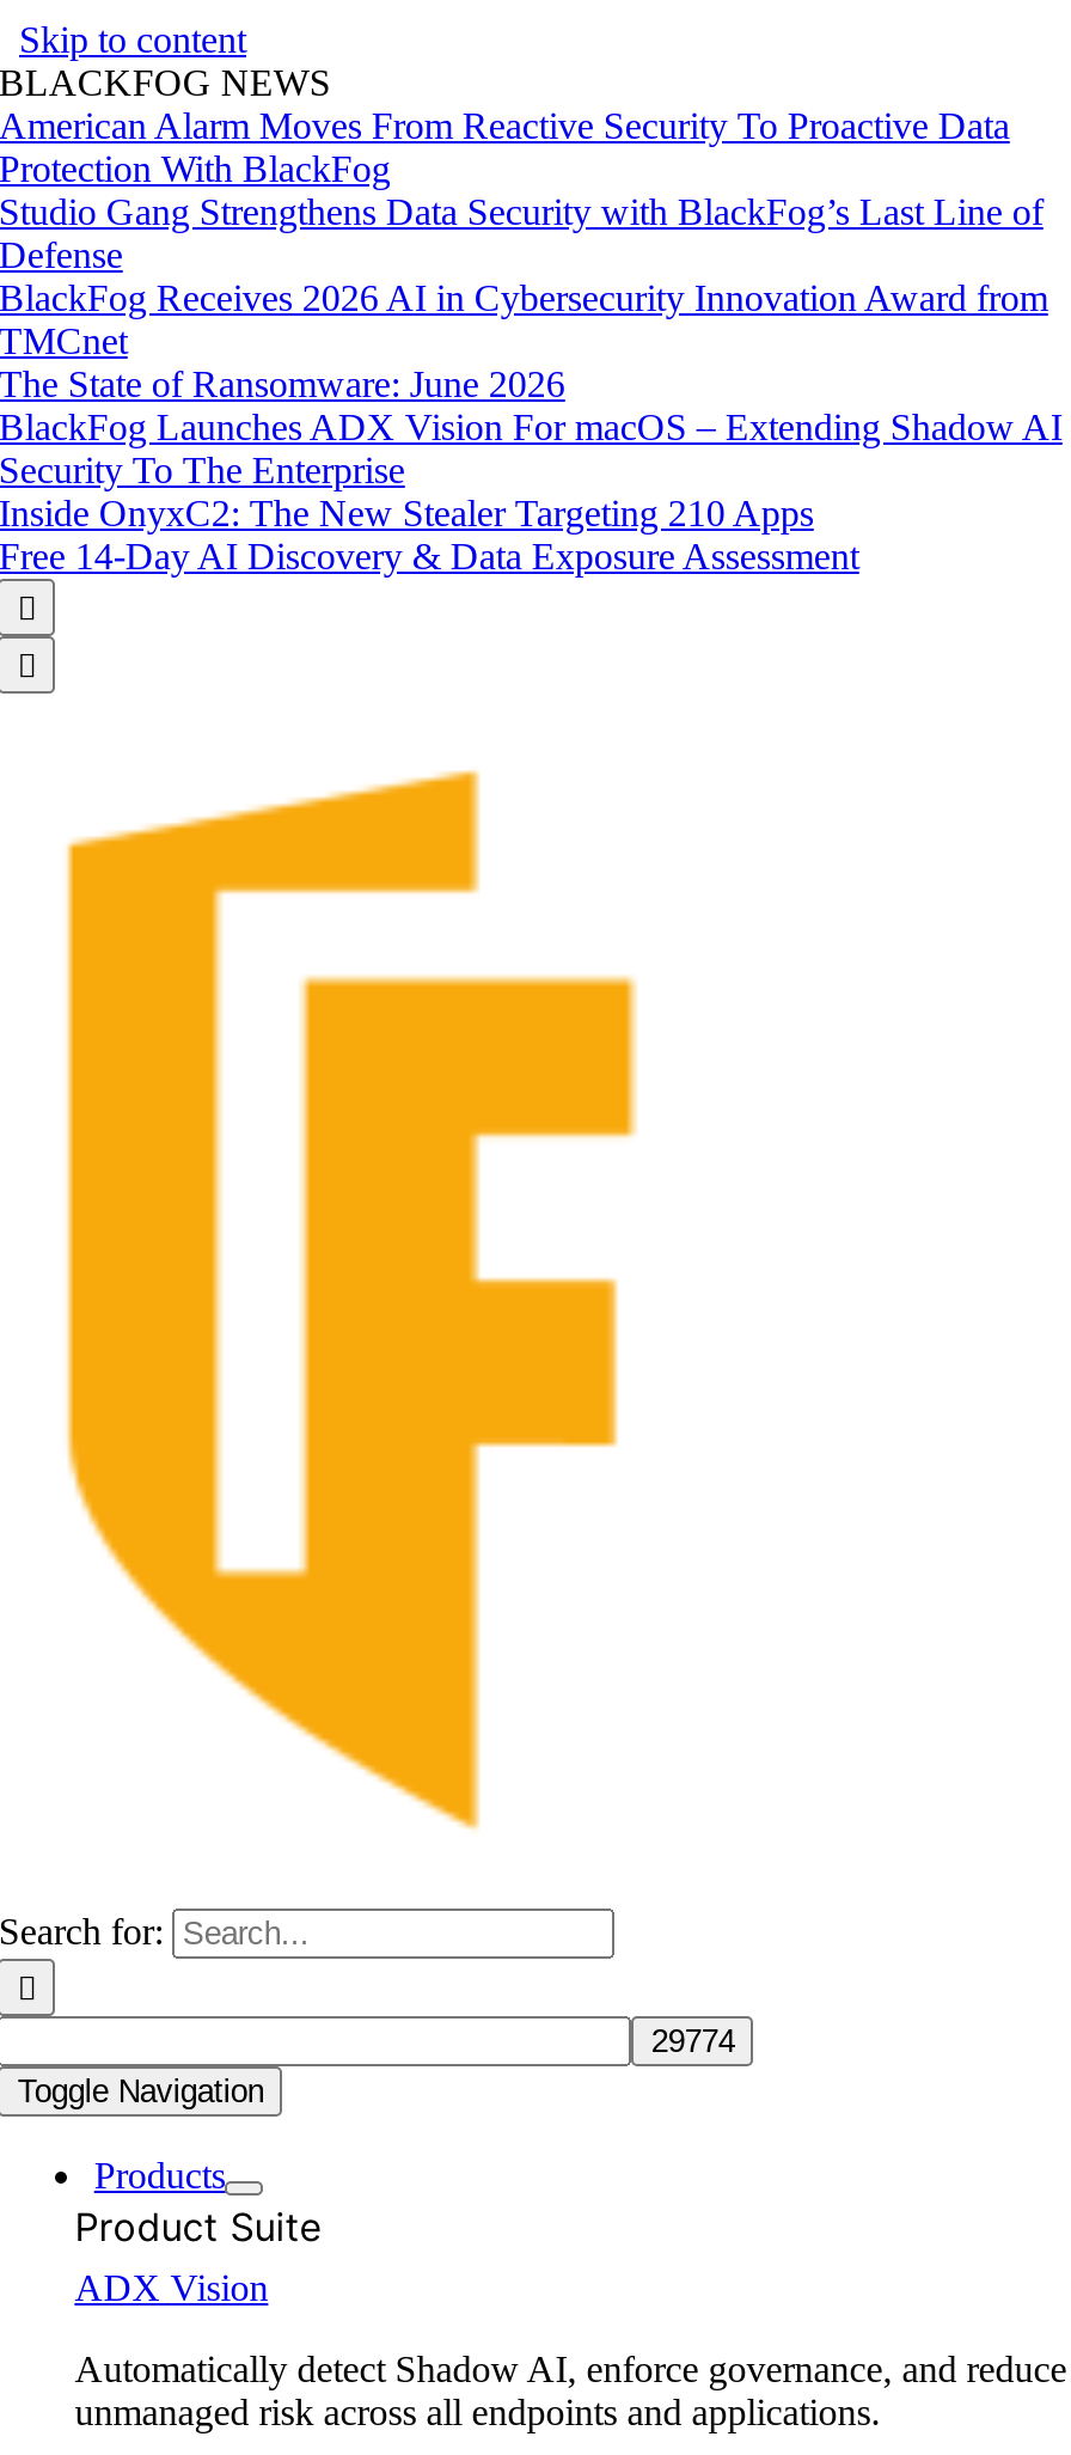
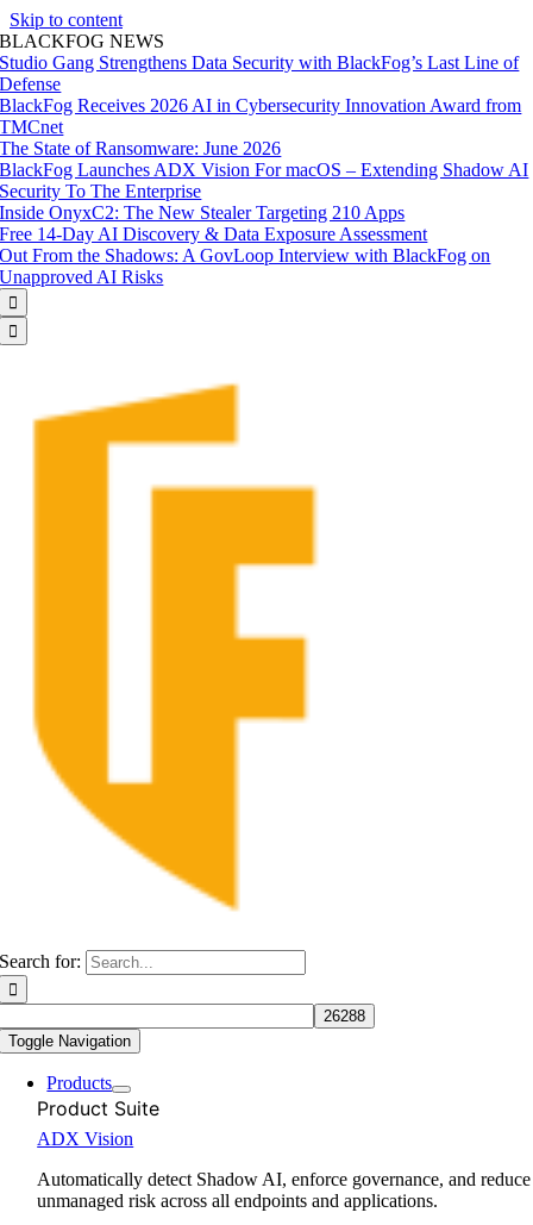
[0,105,1010,189] American Alarm Moves From Reactive Security To Proactive Data | Protection With BlackFog -> none
moved [0,191,1062,576] -> [0,52,529,244]: Studio Gang Strengthens Data Security with BlackFog’s Last Line of | Defense | BlackFog Receives 2026 AI in Cybersecurity Innovation Award from | ... | Inside OnyxC2: The New Stealer Targeting 210 Apps | Free 14-Day AI Discovery & Data Exposure Assessment
none -> [0,245,491,287] Out From the Shadows: A GovLoop Interview with BlackFog on | Unapproved AI Risks

